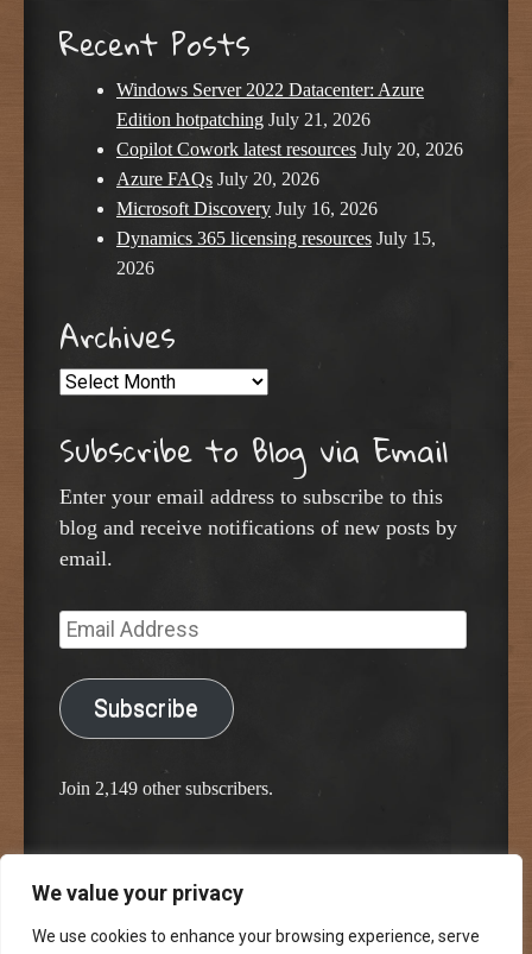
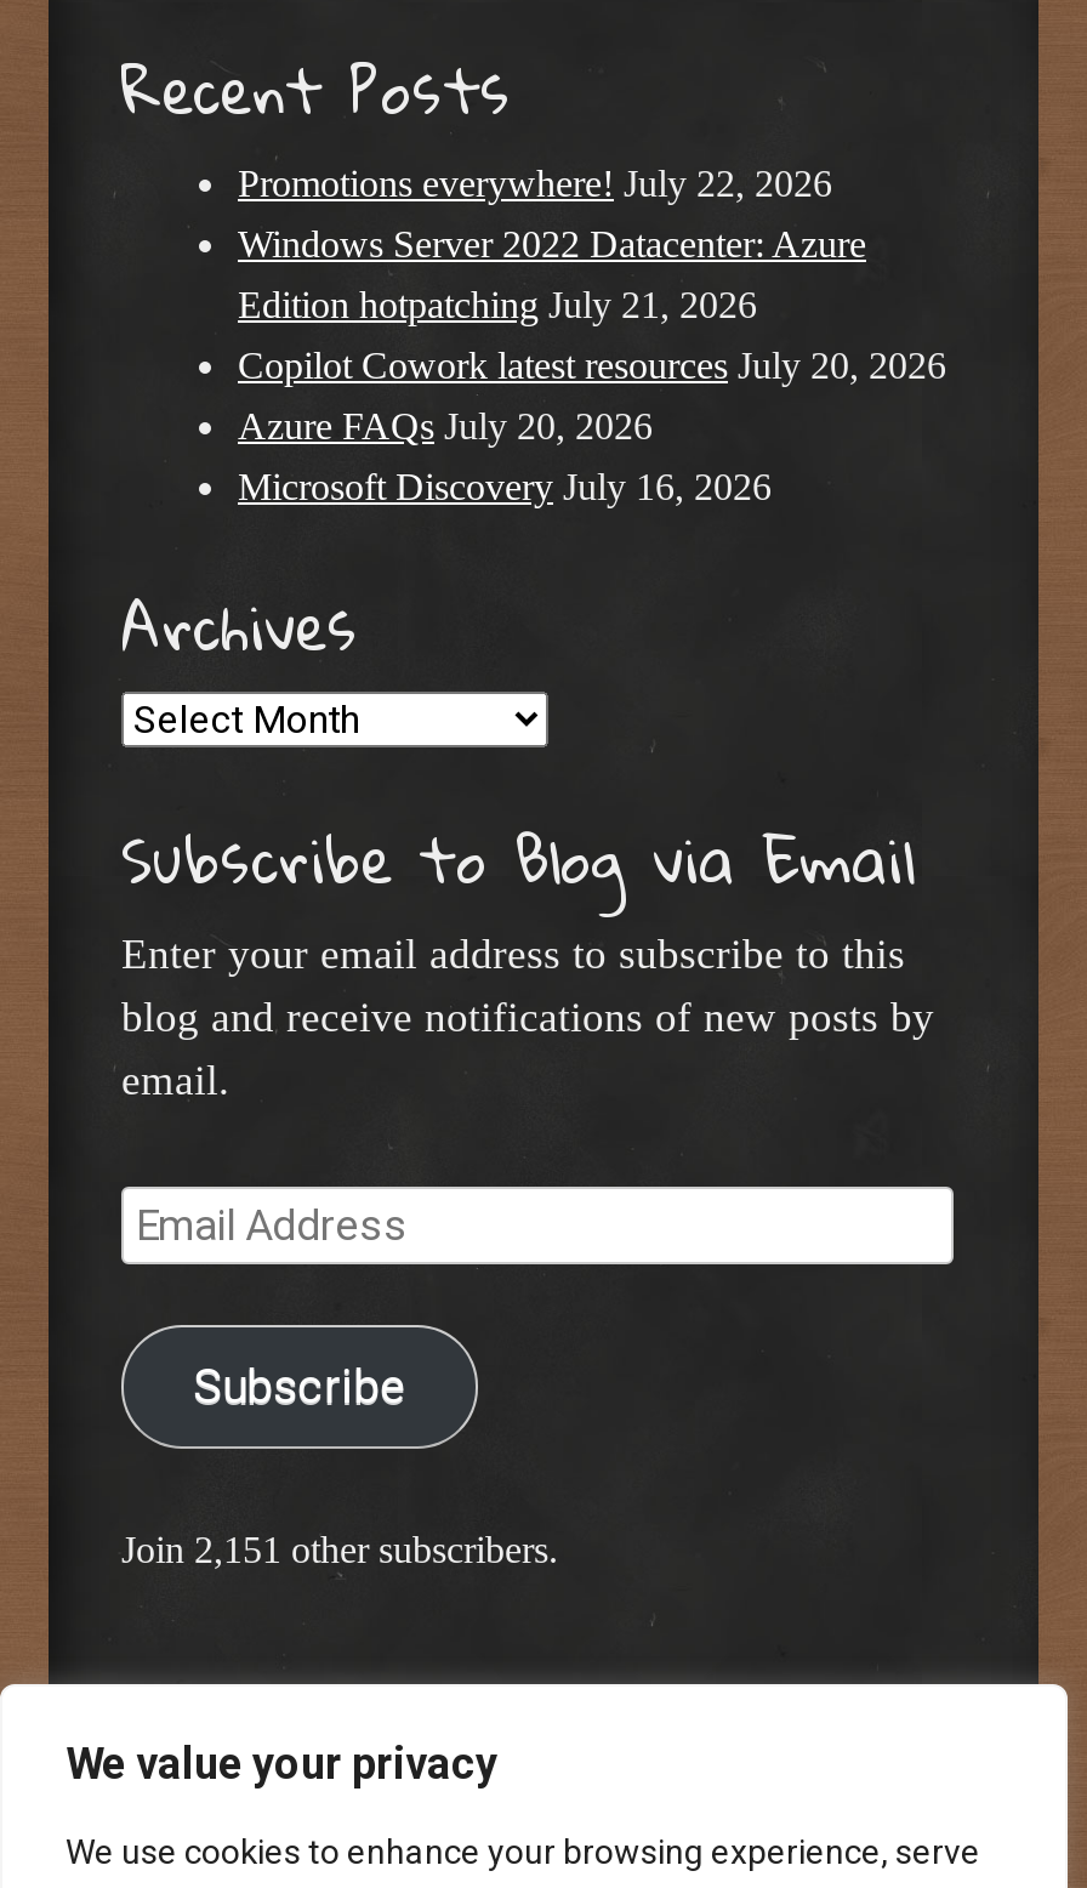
none -> [238,163,832,204] Promotions everywhere! July 22, 2026
moved [116,80,463,219] -> [238,224,946,508]: Windows Server 2022 Datacenter: Azure | Edition hotpatching July 21, 2026 | Copilot Cowork latest resources July 20, 2026 | Azure FAQs July 20, 2026 | Microsoft Discovery July 16, 2026
[116,228,436,278] Dynamics 365 licensing resources July 15, | 2026 -> none
[59,778,273,798] Join 2,149 other subscribers. -> [121,1528,558,1569] Join 2,151 other subscribers.

